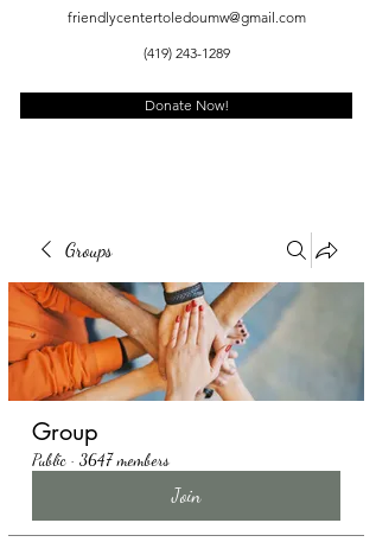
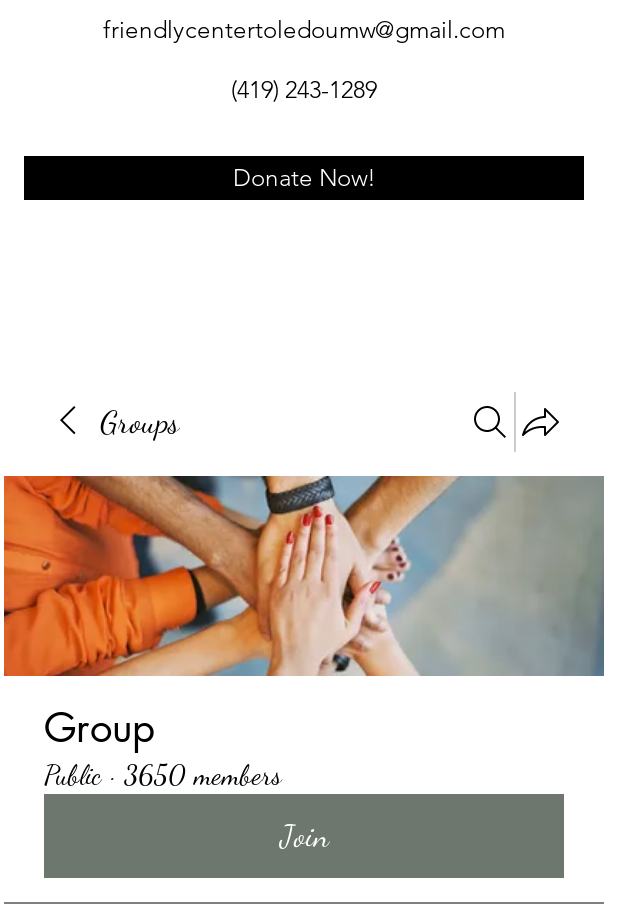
[32,449,170,470] Public · 3647 members -> [44,758,282,792] Public · 3650 members

